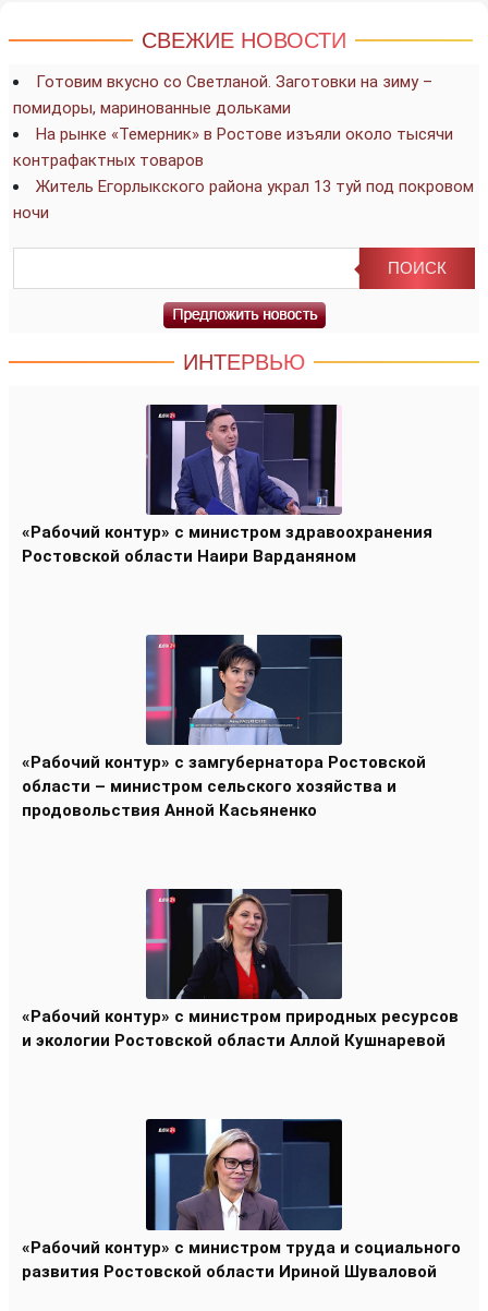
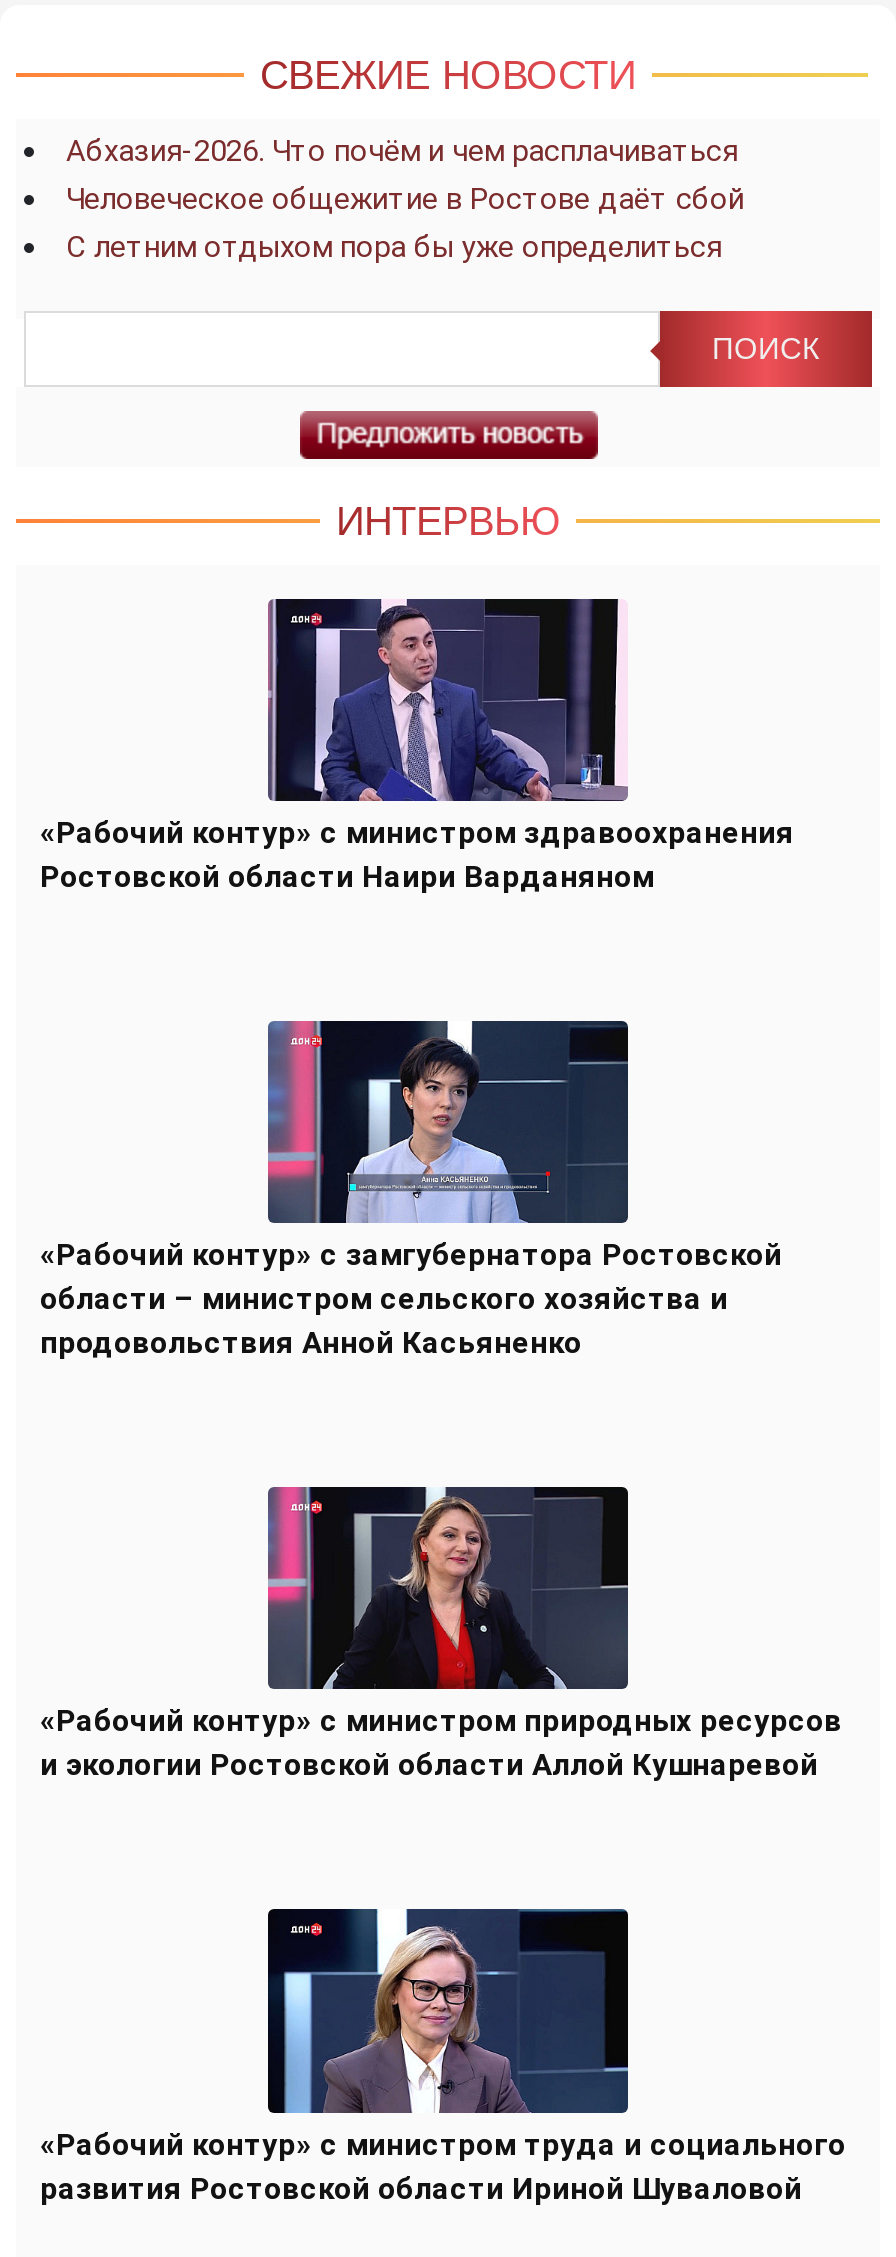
[13,72,474,222] Готовим вкусно со Светланой. Заготовки на зиму – | помидоры, маринованные дольками | На рынке «Темерник» в Ростове изъяли около тысячи | контрафактных товаров | Житель Егорлыкского района украл 13 туй под покровом | ночи -> [66,133,744,265] Абхазия-2026. Что почём и чем расплачиваться | Человеческое общежитие в Ростове даёт сбой | С летним отдыхом пора бы уже определиться

